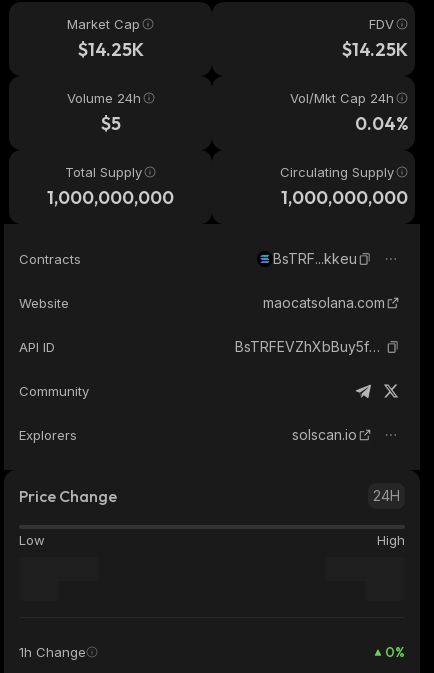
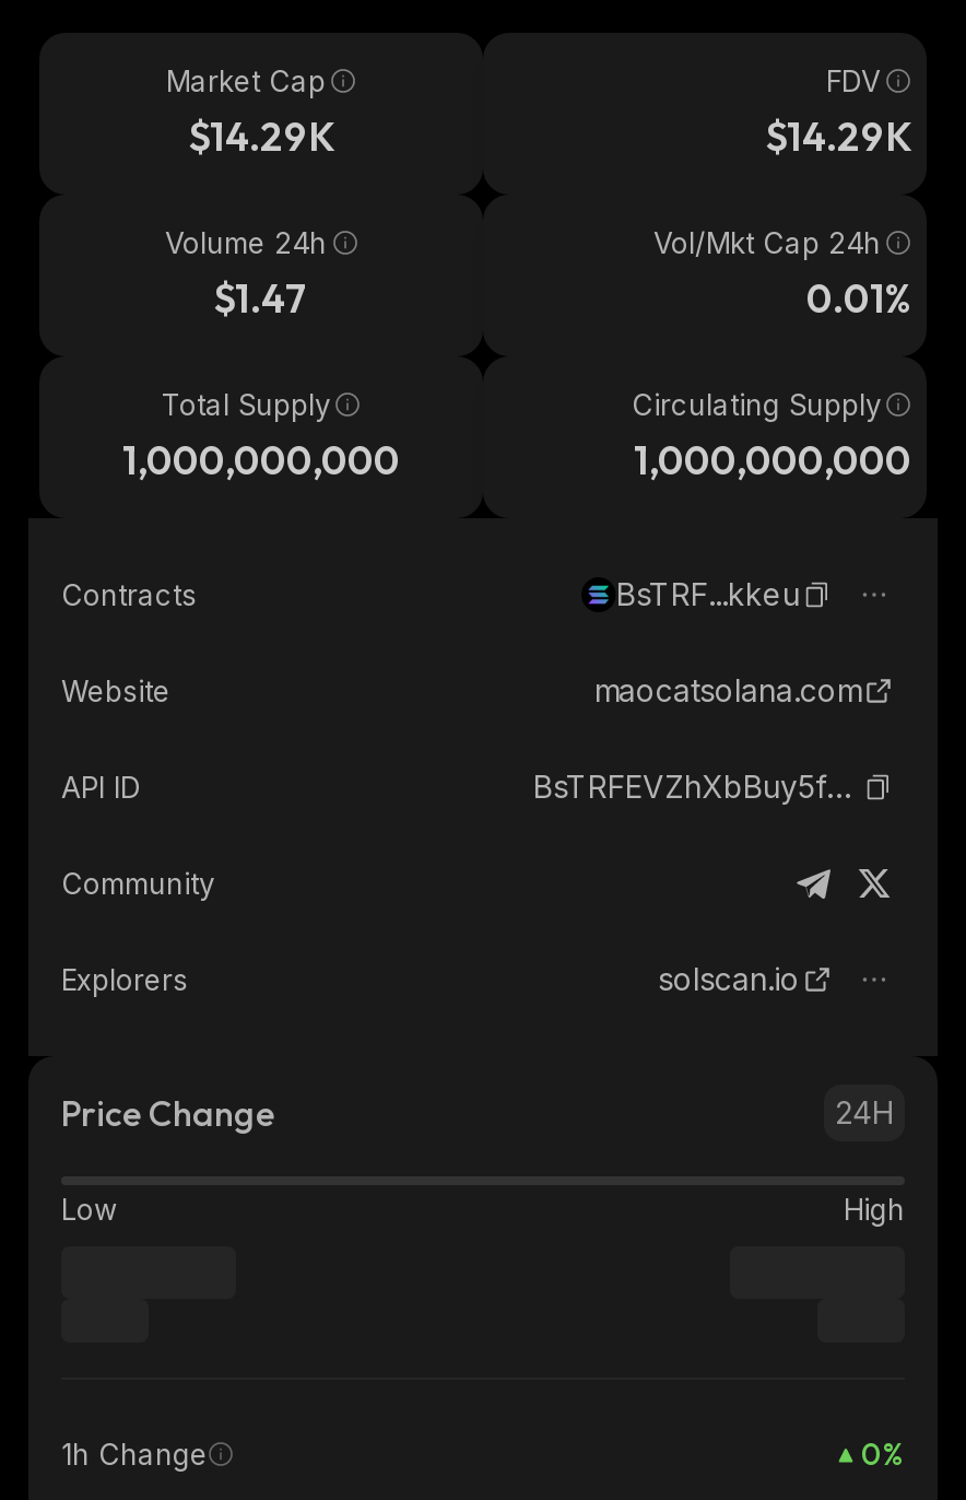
[77,38,143,61] $14.25K -> [188,112,334,162] $14.29K
[342,38,408,61] $14.25K -> [765,112,911,162] $14.29K
[100,112,120,135] $5 -> [213,273,309,324] $1.47
[355,112,408,135] 0.04% -> [806,273,911,324] 0.01%

